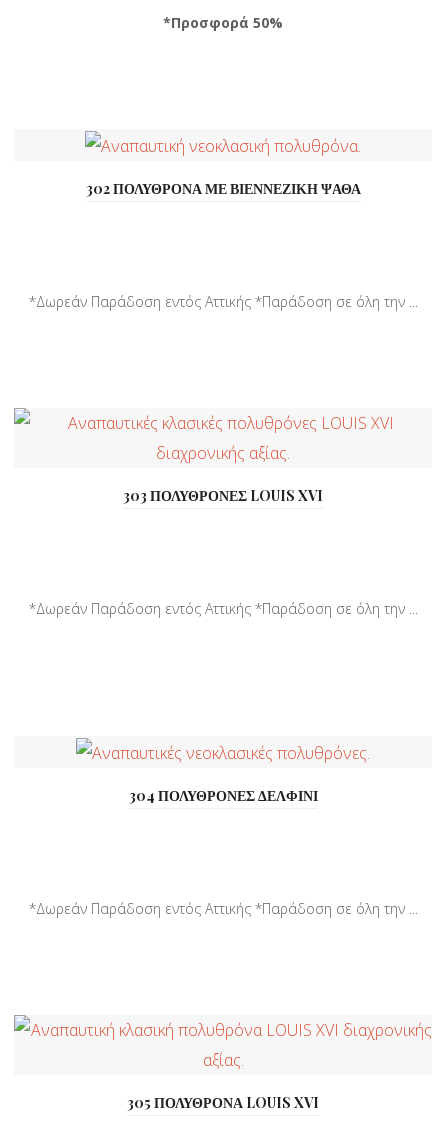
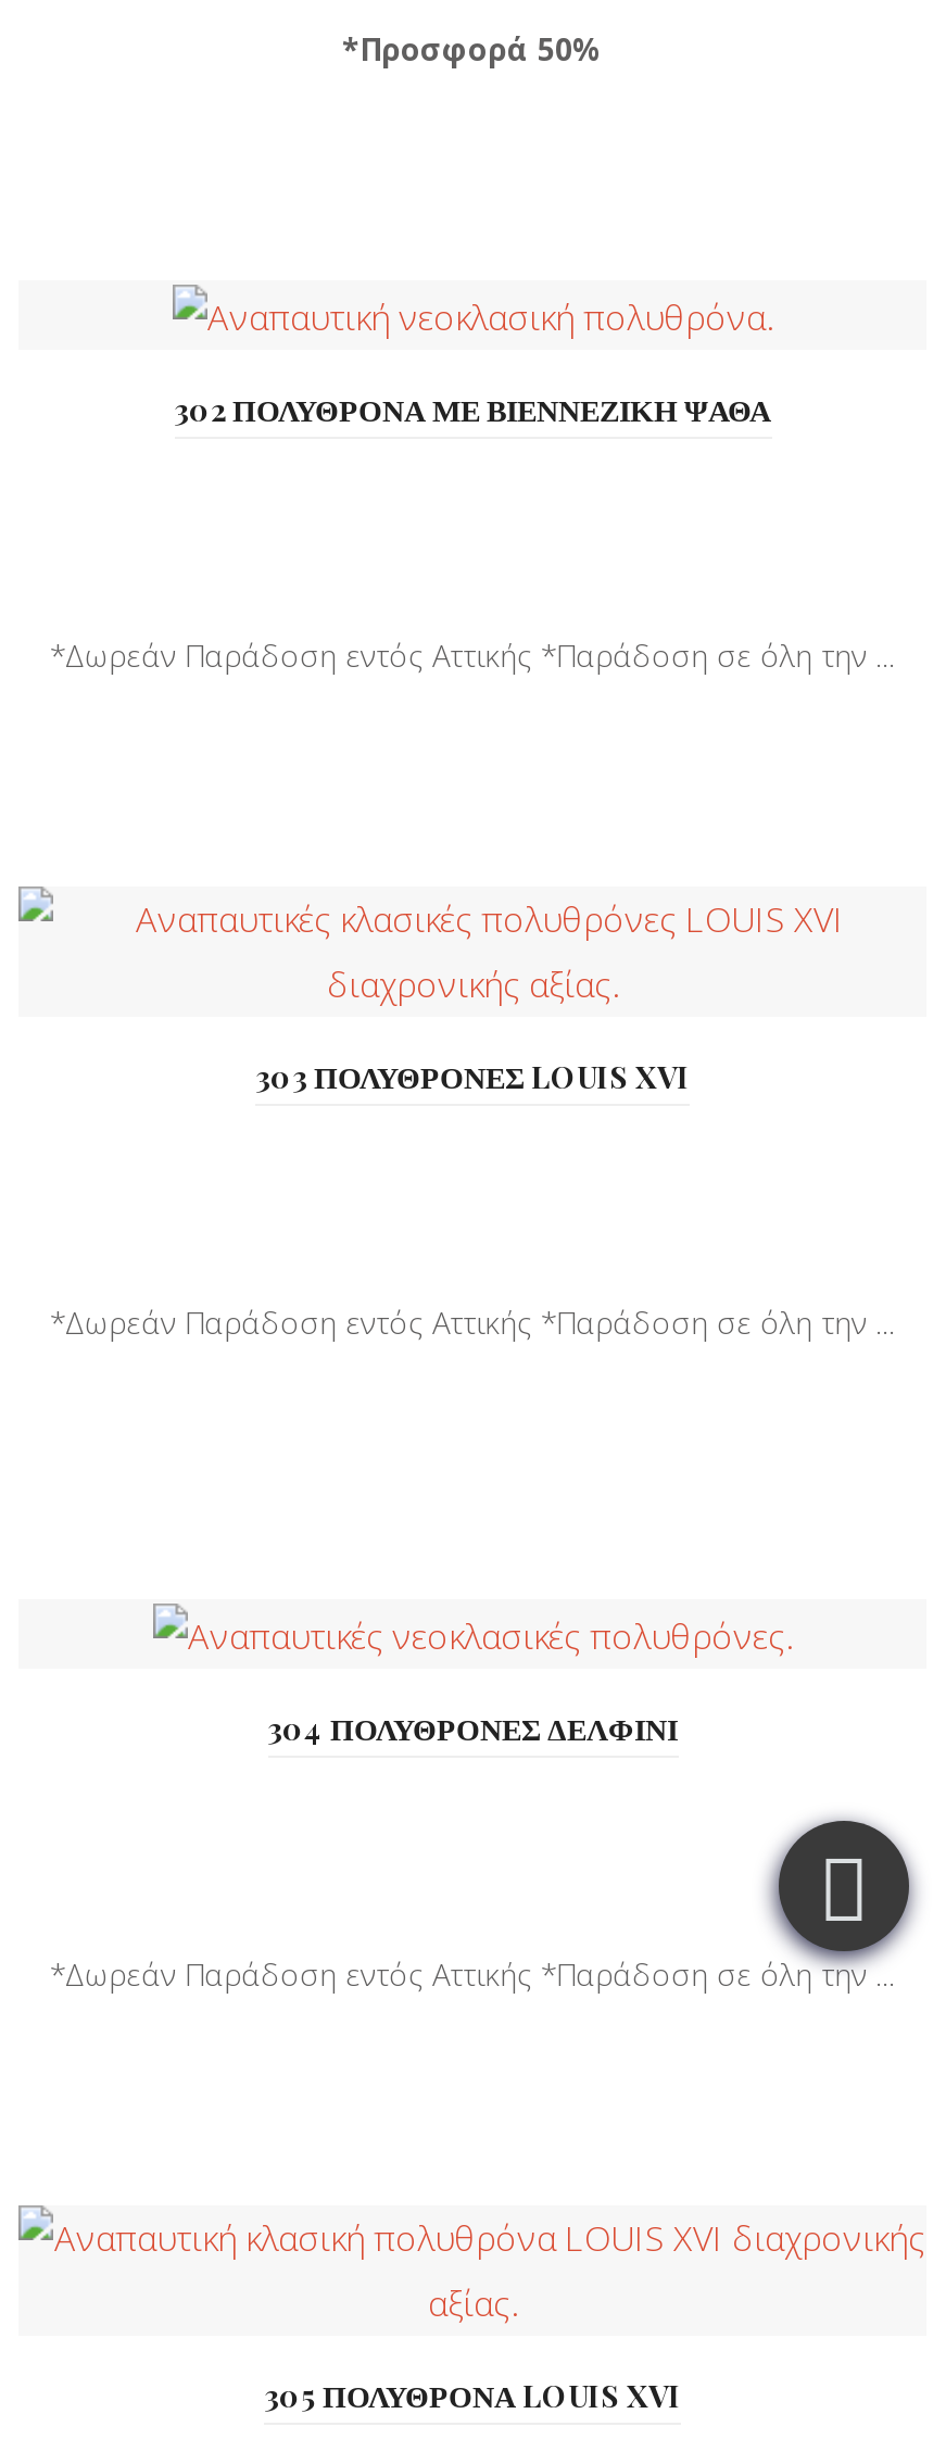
none -> [764,1814,920,1947] [image]

